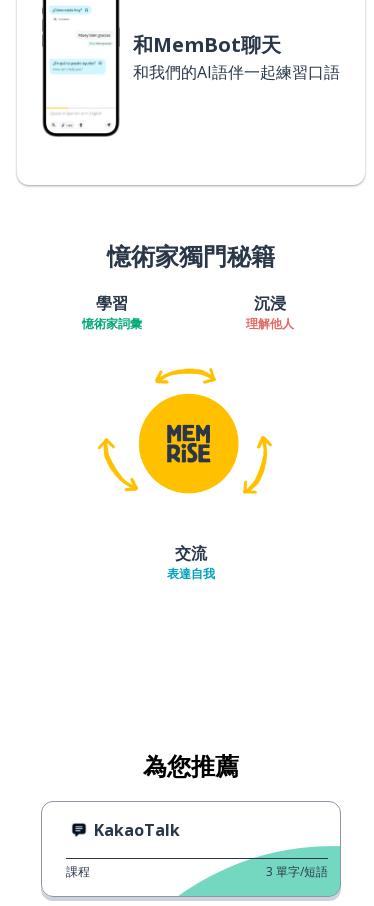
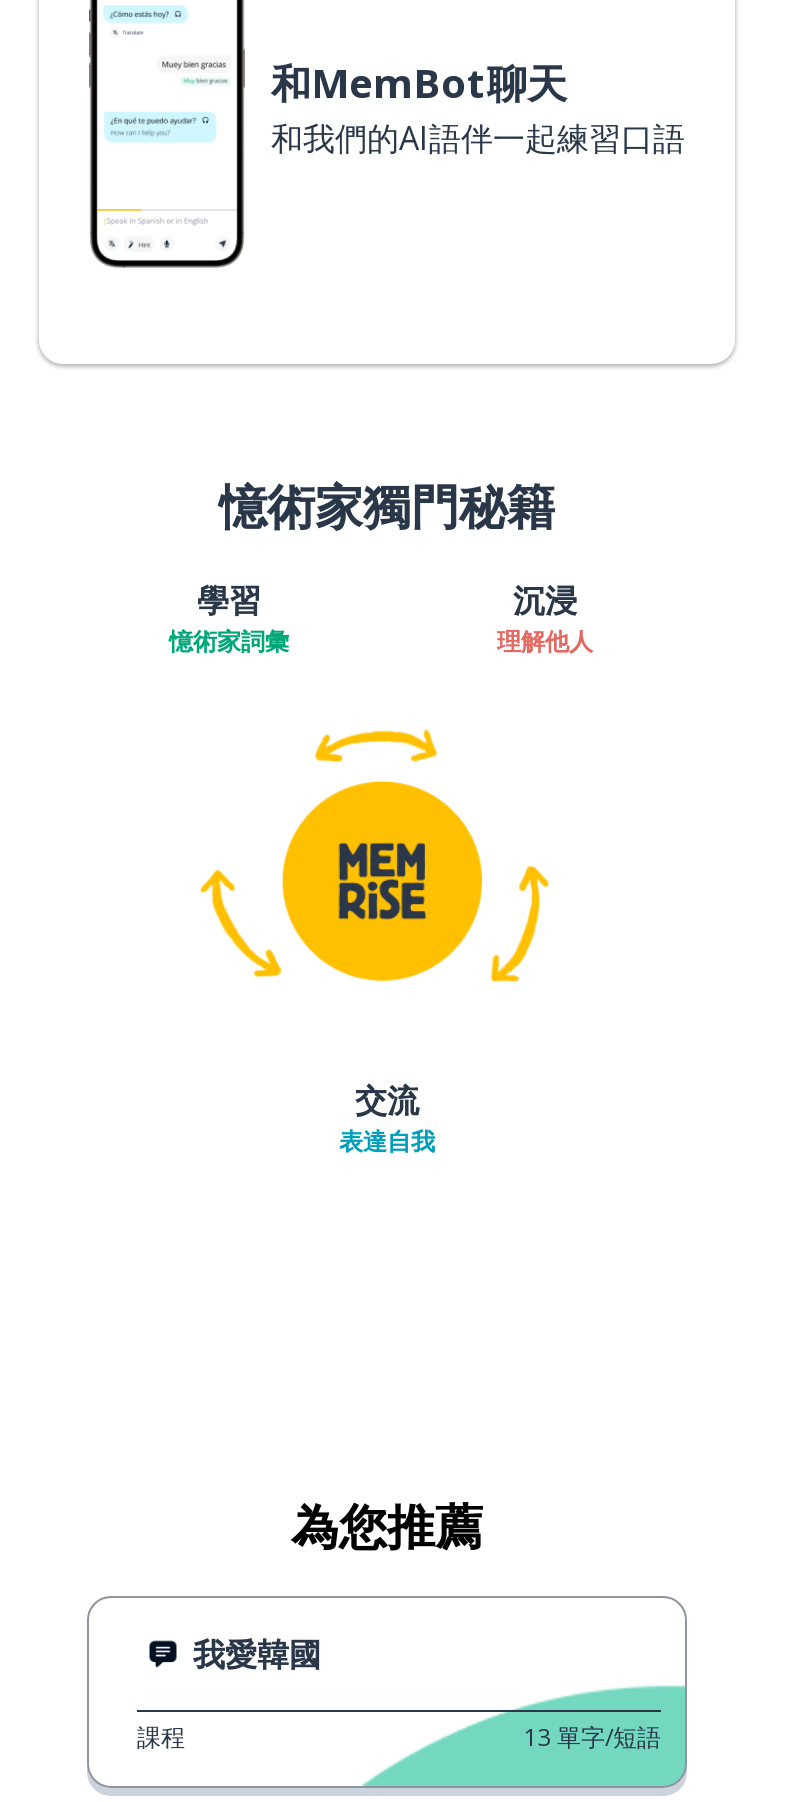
[94,819,180,841] KakaoTalk -> [193,1632,321,1676] 我愛韓國
[266,863,328,880] 3 單字/短語 -> [523,1720,661,1754] 13 單字/短語

